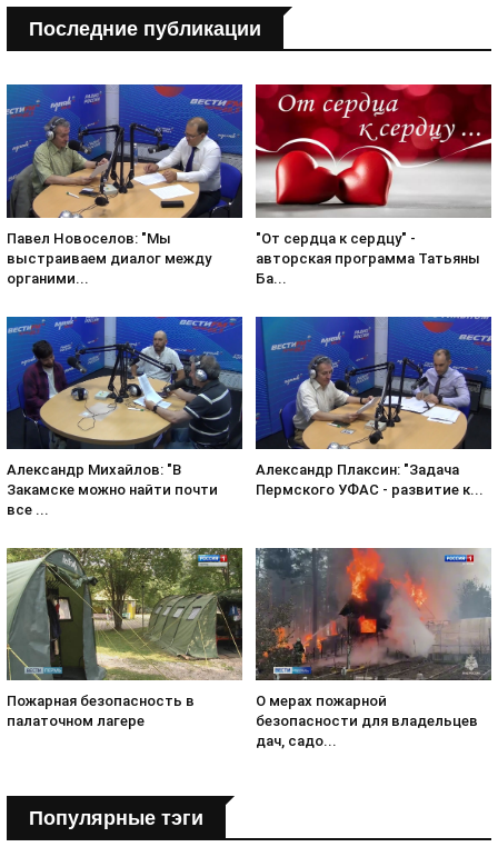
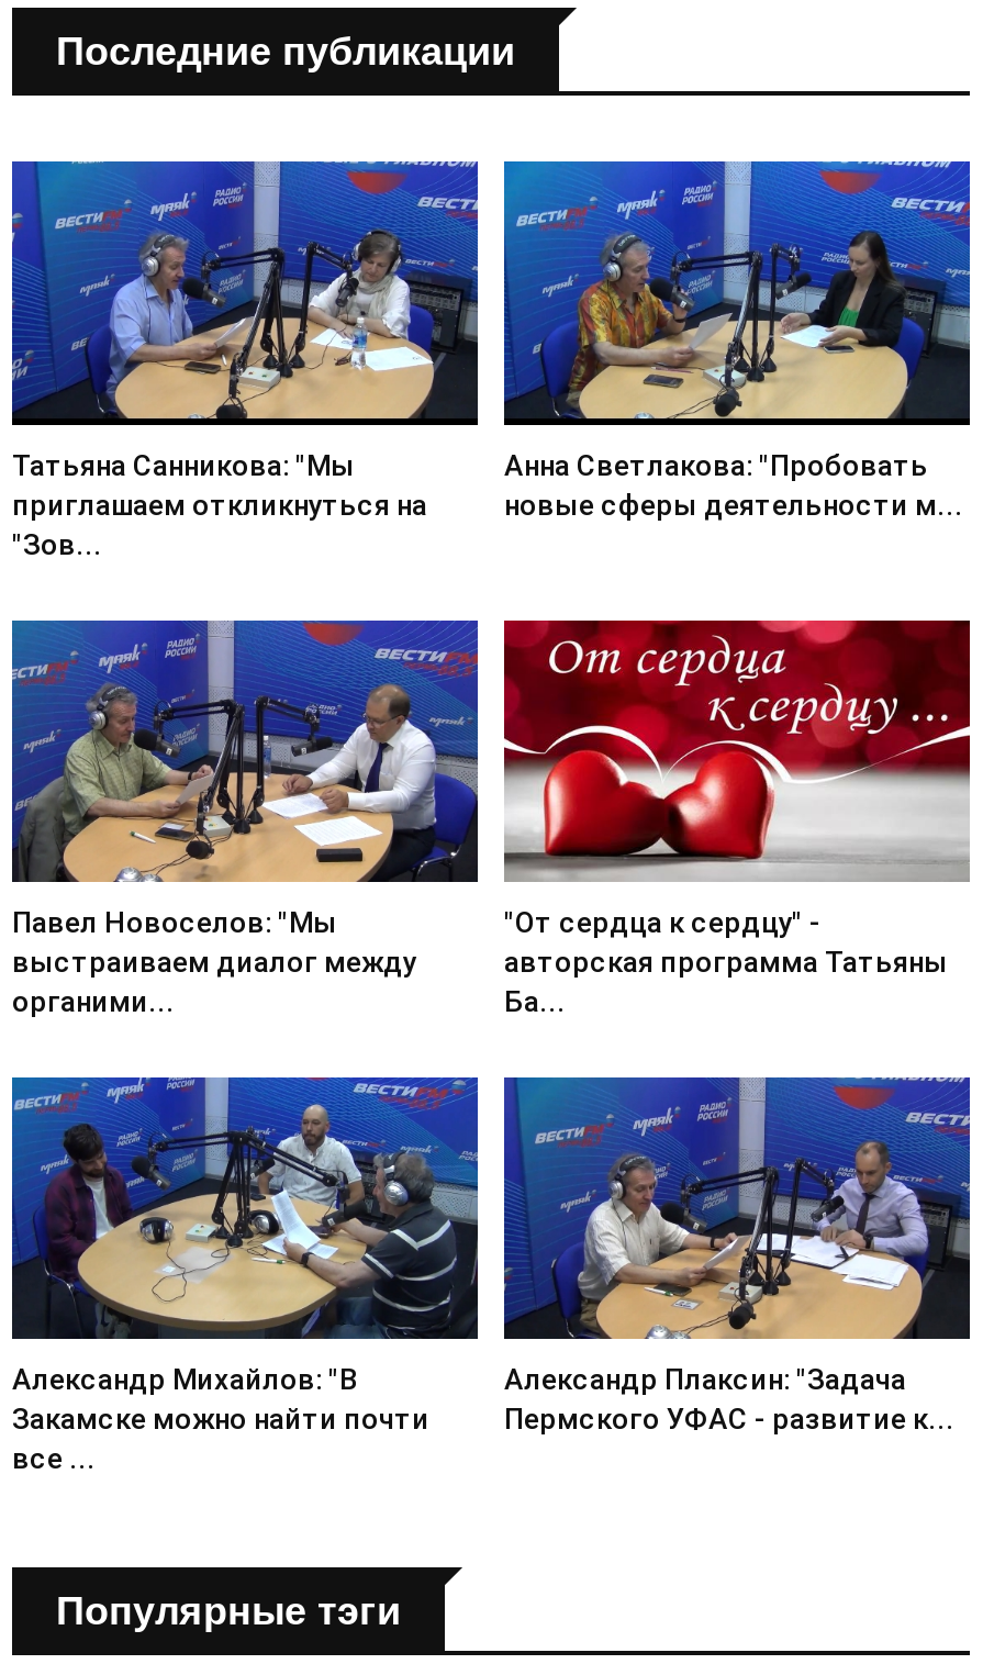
none -> [12,161,480,560] [image] | Татьяна Санникова: "Мы | приглашаем откликнуться на | "Зов...
none -> [502,159,972,521] [image] | Анна Светлакова: "Пробовать | новые сферы деятельности м...
moved [6,84,484,518] -> [10,618,954,1476]: [image] | Павел Новоселов: "Мы | выстраиваем диалог между | ... | Александр Плаксин: "Задача | Пермского УФАС - развитие к...
[6,547,243,729] [image] | Пожарная безопасность в | палаточном лагере -> none
[256,547,491,749] [image] | О мерах пожарной | безопасности для владельцев | дач, садо... -> none

